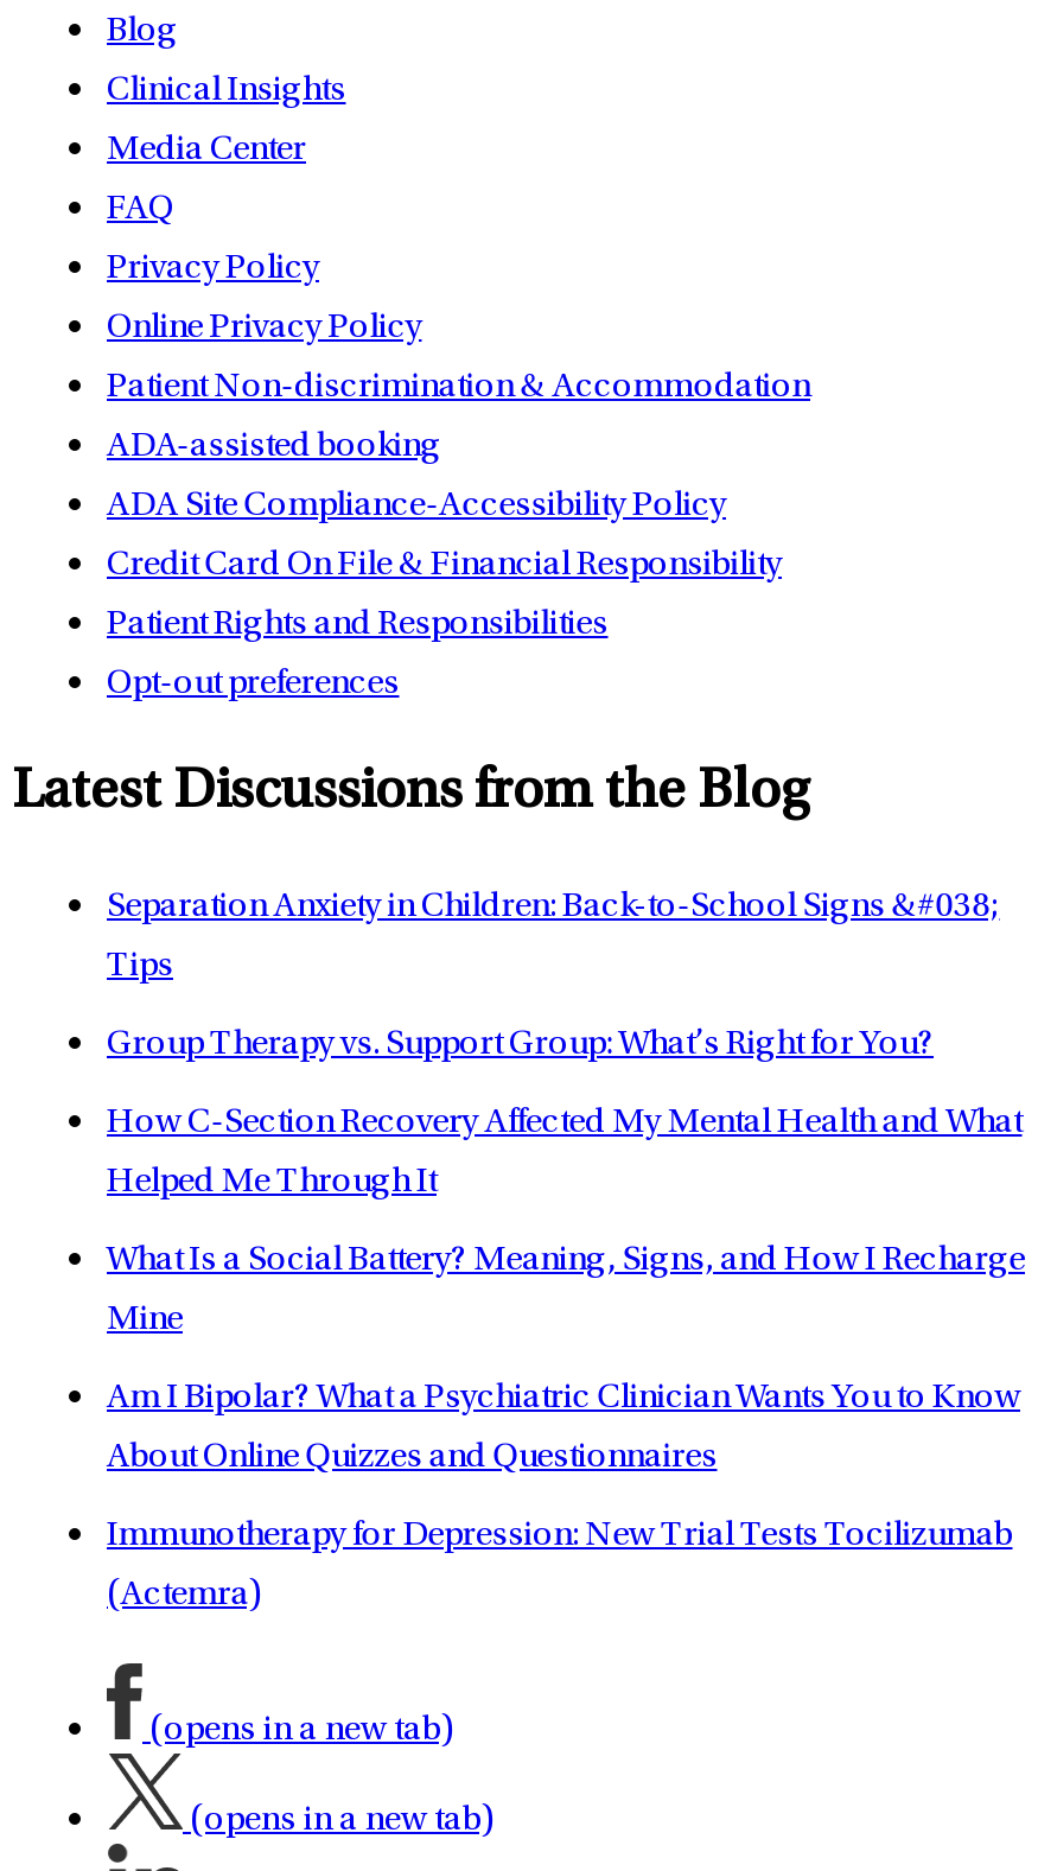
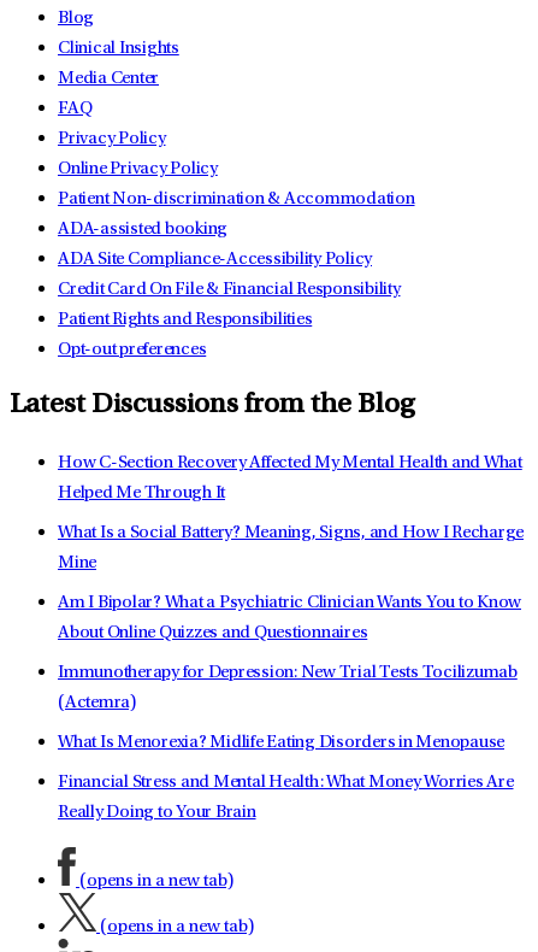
[107,890,999,1064] Separation Anxiety in Children: Back-to-School Signs &#038; | Tips | Group Therapy vs. Support Group: What’s Right for You? -> none
moved [107,1106,1025,1614] -> [58,454,524,712]: How C-Section Recovery Affected My Mental Health and What | Helped Me Through It | What Is a Social Battery? Meaning, Signs, and How I Recharge | Mine | Am I Bipolar? What a Psychiatric Clinician Wants You to Know | About Online Quizzes and Questionnaires | Immunotherapy for Depression: New Trial Tests Tocilizumab | (Actemra)
none -> [58,734,513,821] What Is Menorexia? Midlife Eating Disorders in Menopause | Financial Stress and Mental Health: What Money Worries Are | Really Doing to Your Brain

